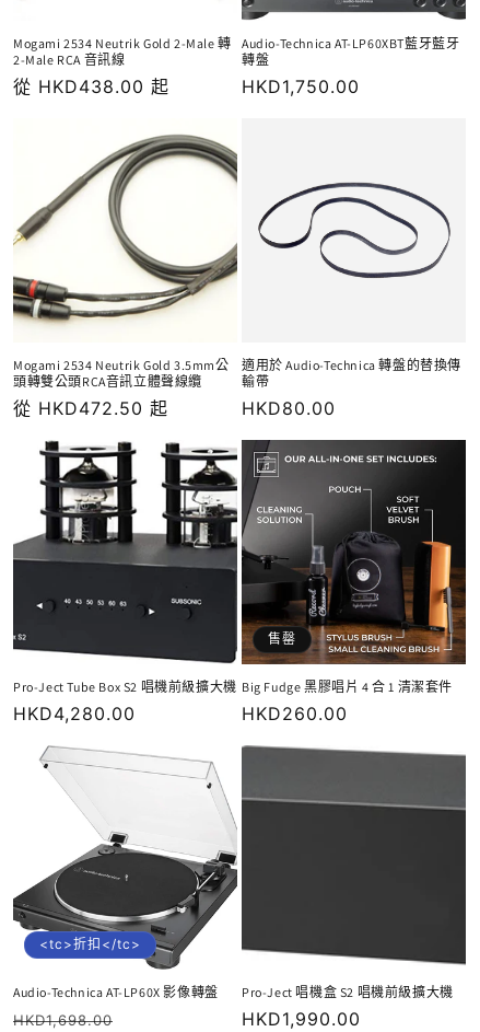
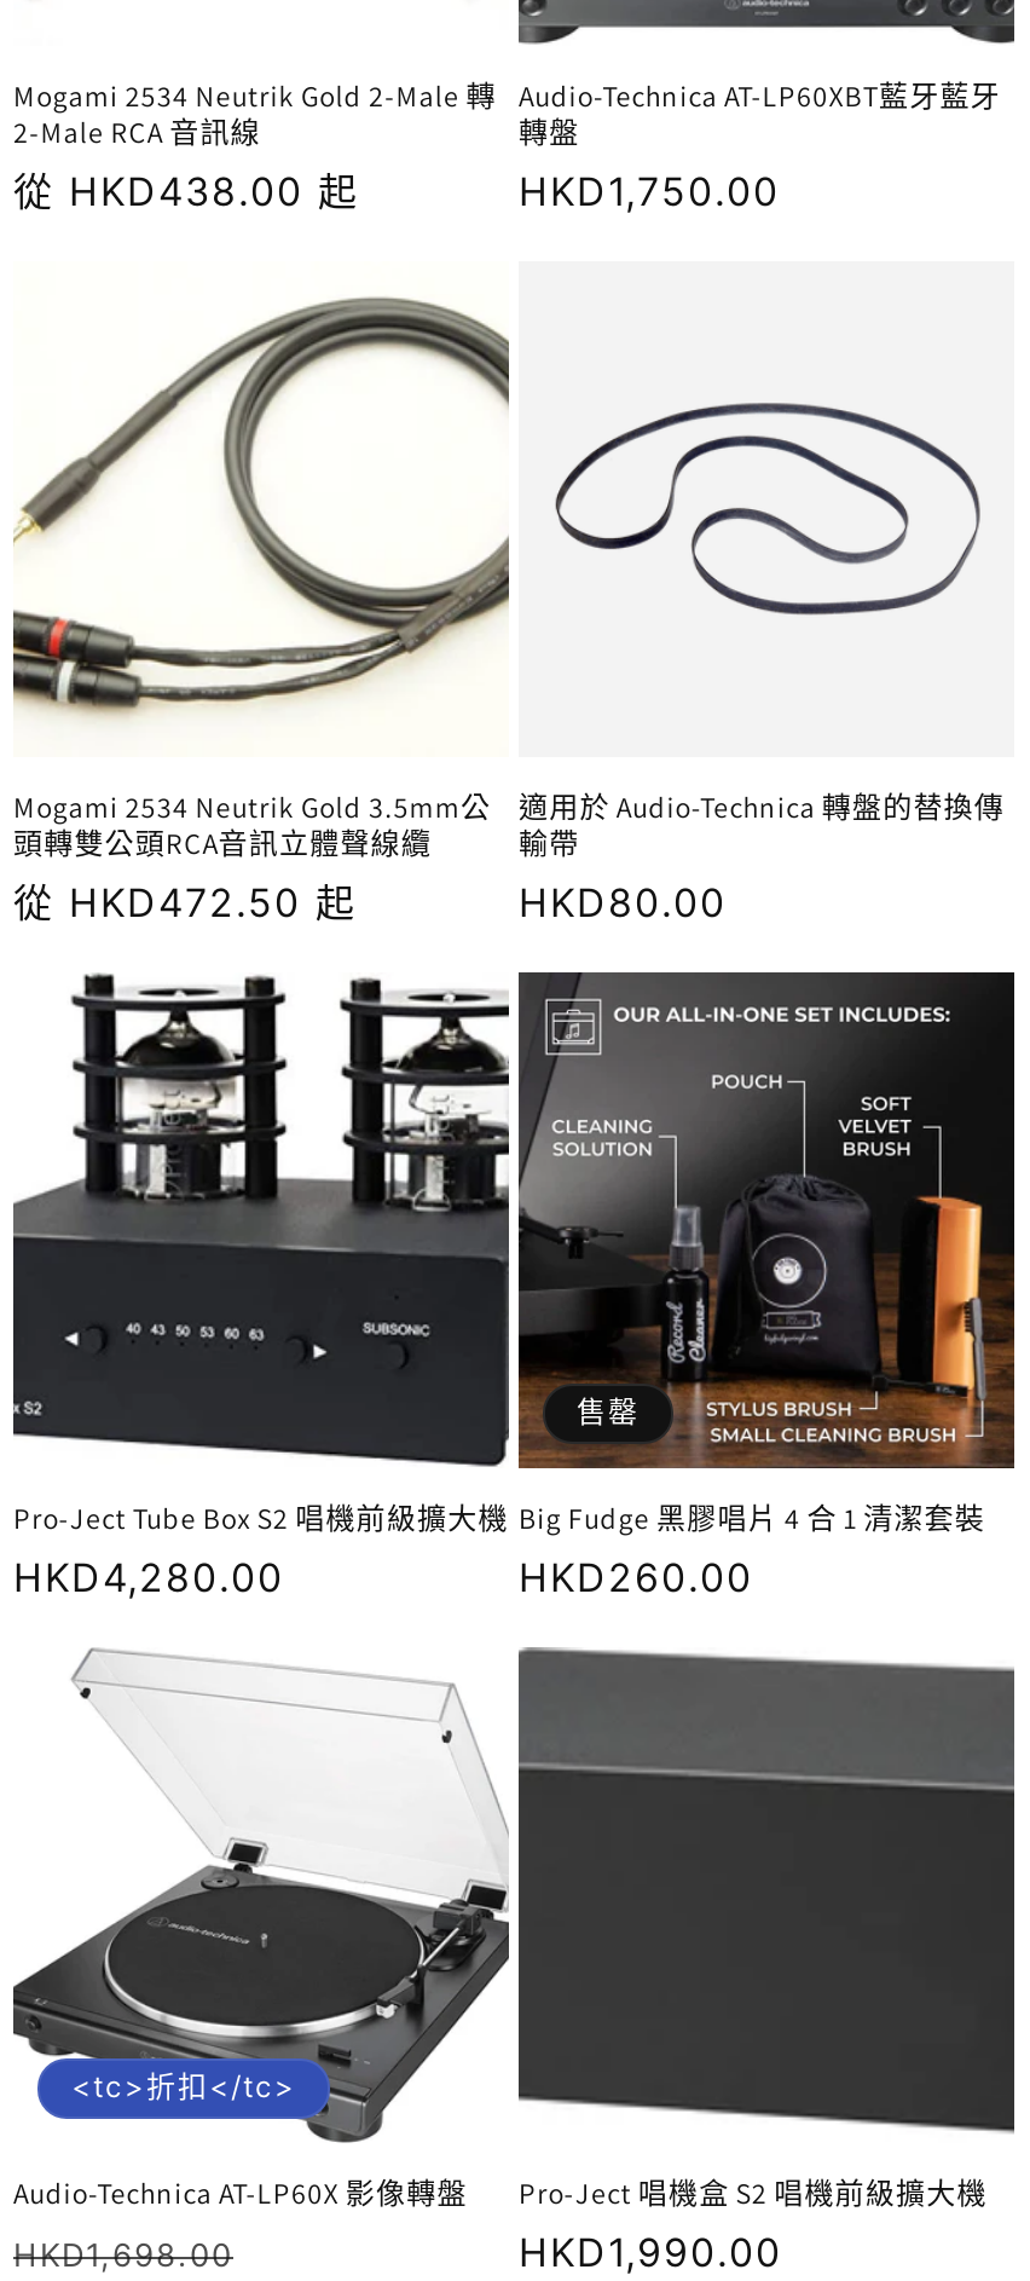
[242,679,453,695] Big Fudge 黑膠唱片 4 合 1 清潔套件 -> [519,1500,985,1536] Big Fudge 黑膠唱片 4 合 1 清潔套裝

